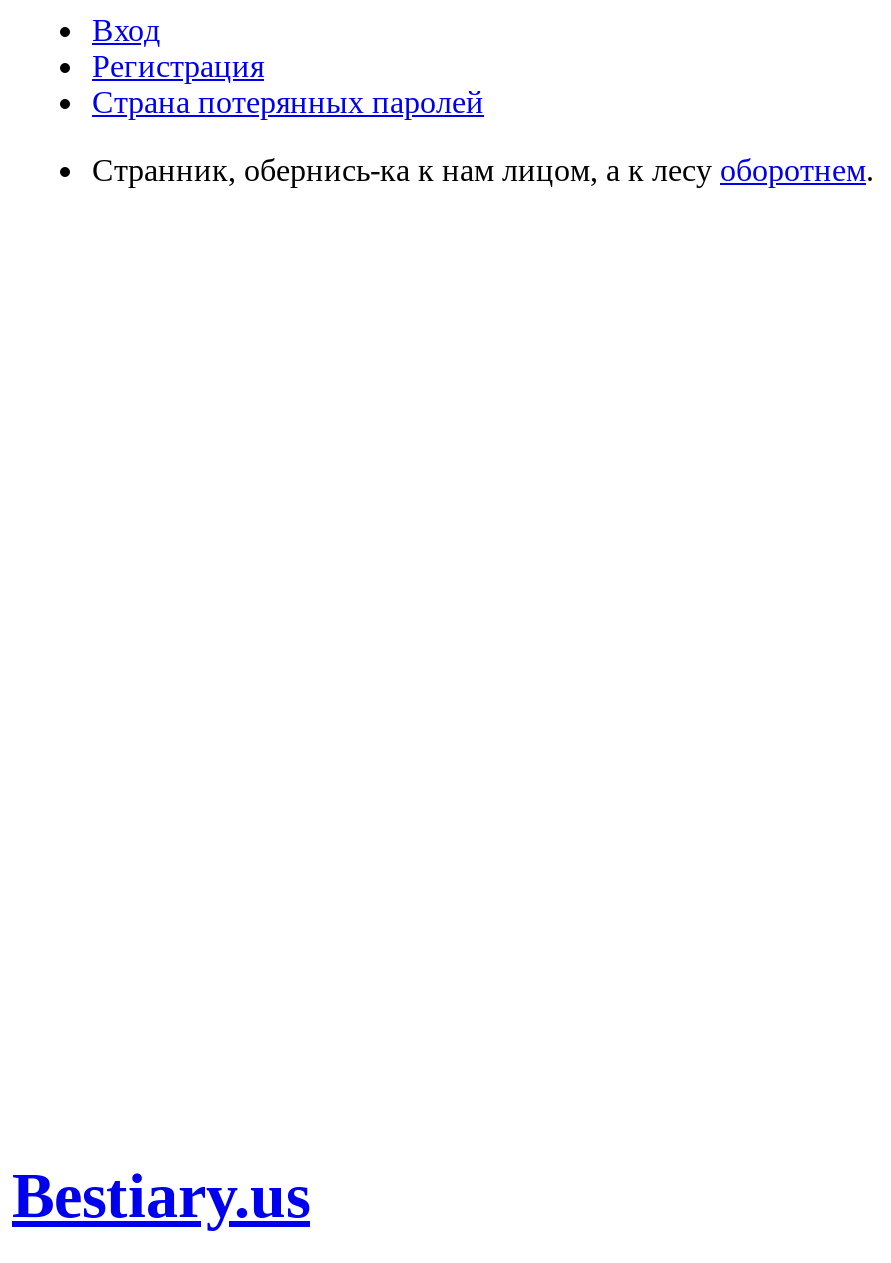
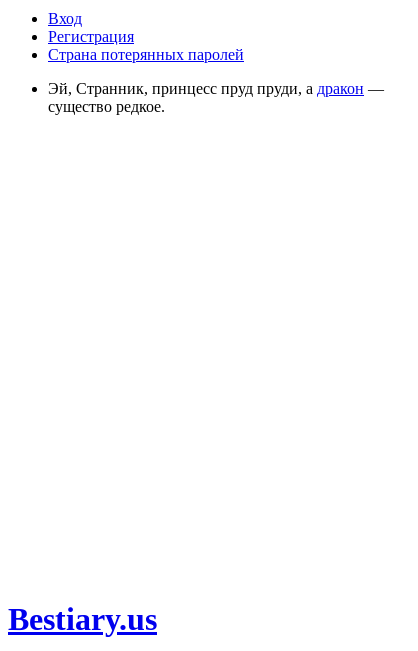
[92,153,874,187] Странник, обернись-ка к нам лицом, а к лесу оборотнем. -> [48,80,384,115] Эй, Странник, принцесс пруд пруди, а дракон — | существо редкое.

